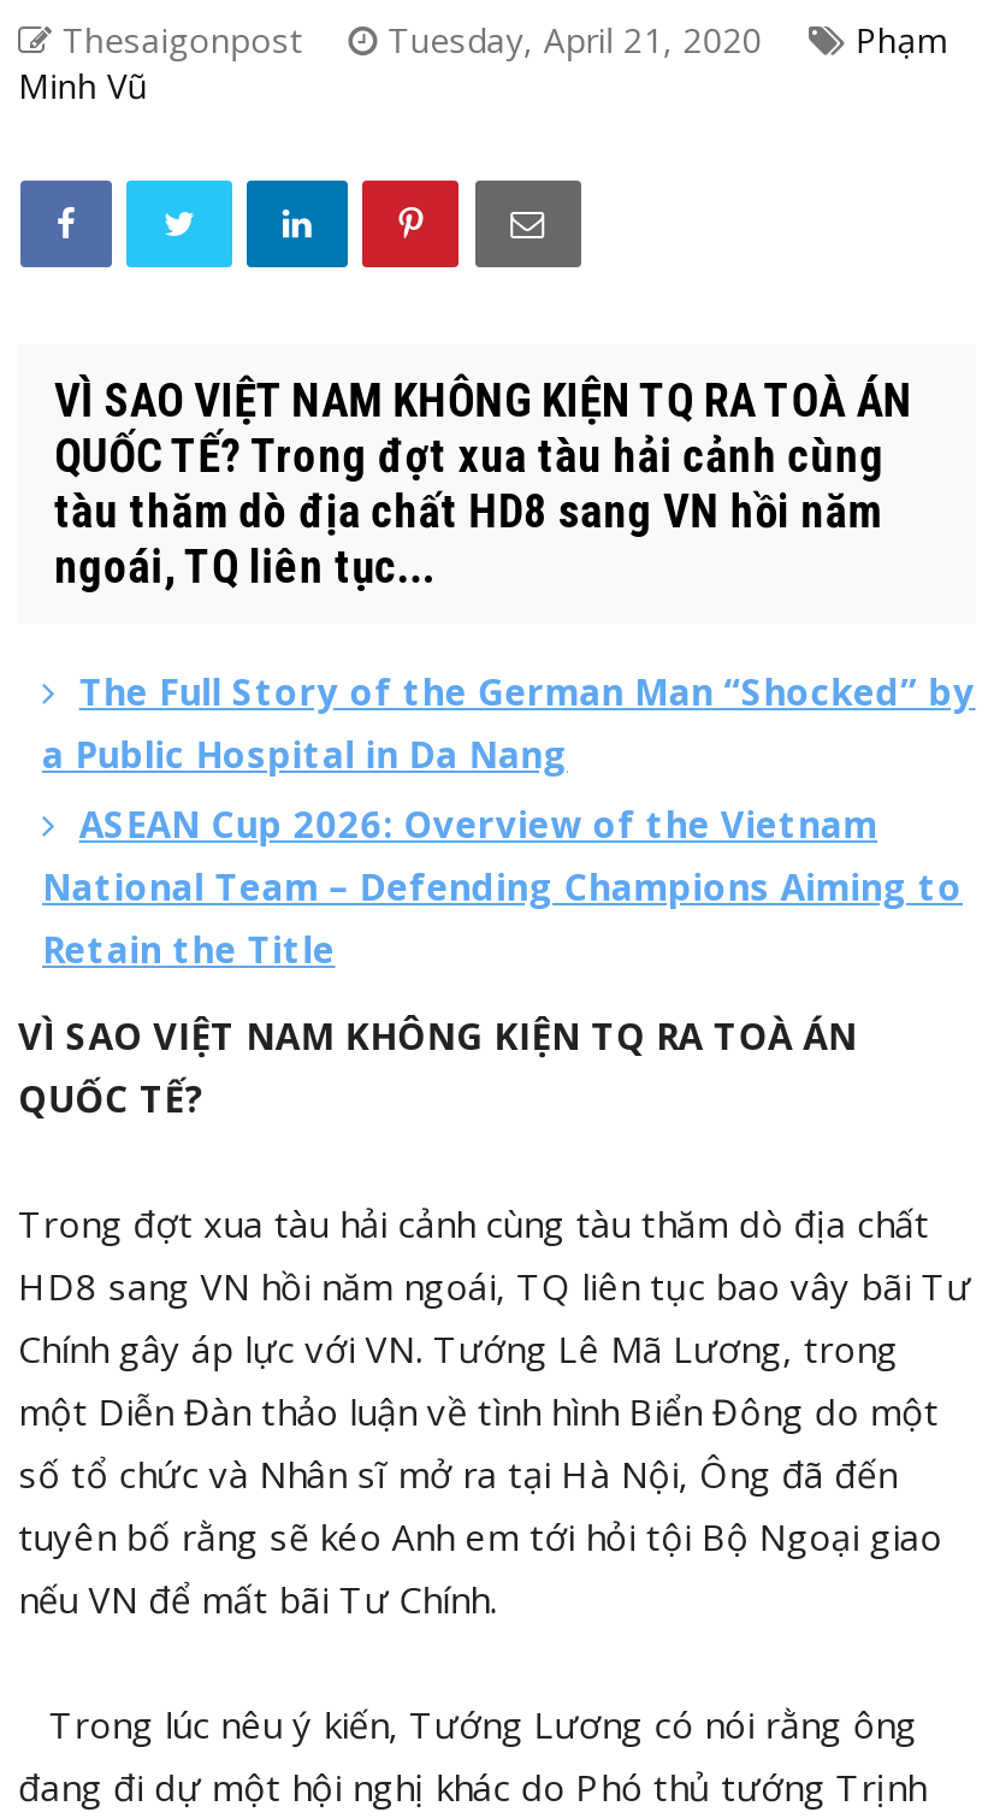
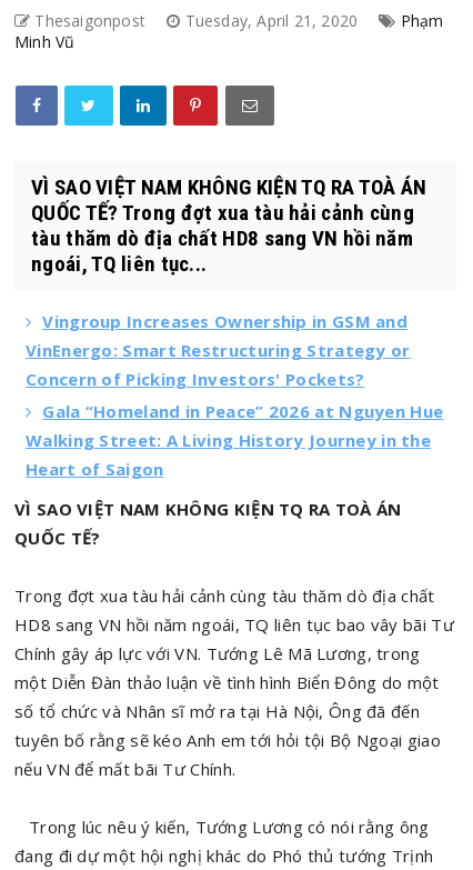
[42,667,975,973] The Full Story of the German Man “Shocked” by | a Public Hospital in Da Nang | ASEAN Cup 2026: Overview of the Vietnam | National Team – Defending Champions Aiming to | Retain the Title -> [26,310,443,480] Vingroup Increases Ownership in GSM and | VinEnergo: Smart Restructuring Strategy or | Concern of Picking Investors' Pockets? | Gala “Homeland in Peace” 2026 at Nguyen Hue | Walking Street: A Living History Journey in the | Heart of Saigon

